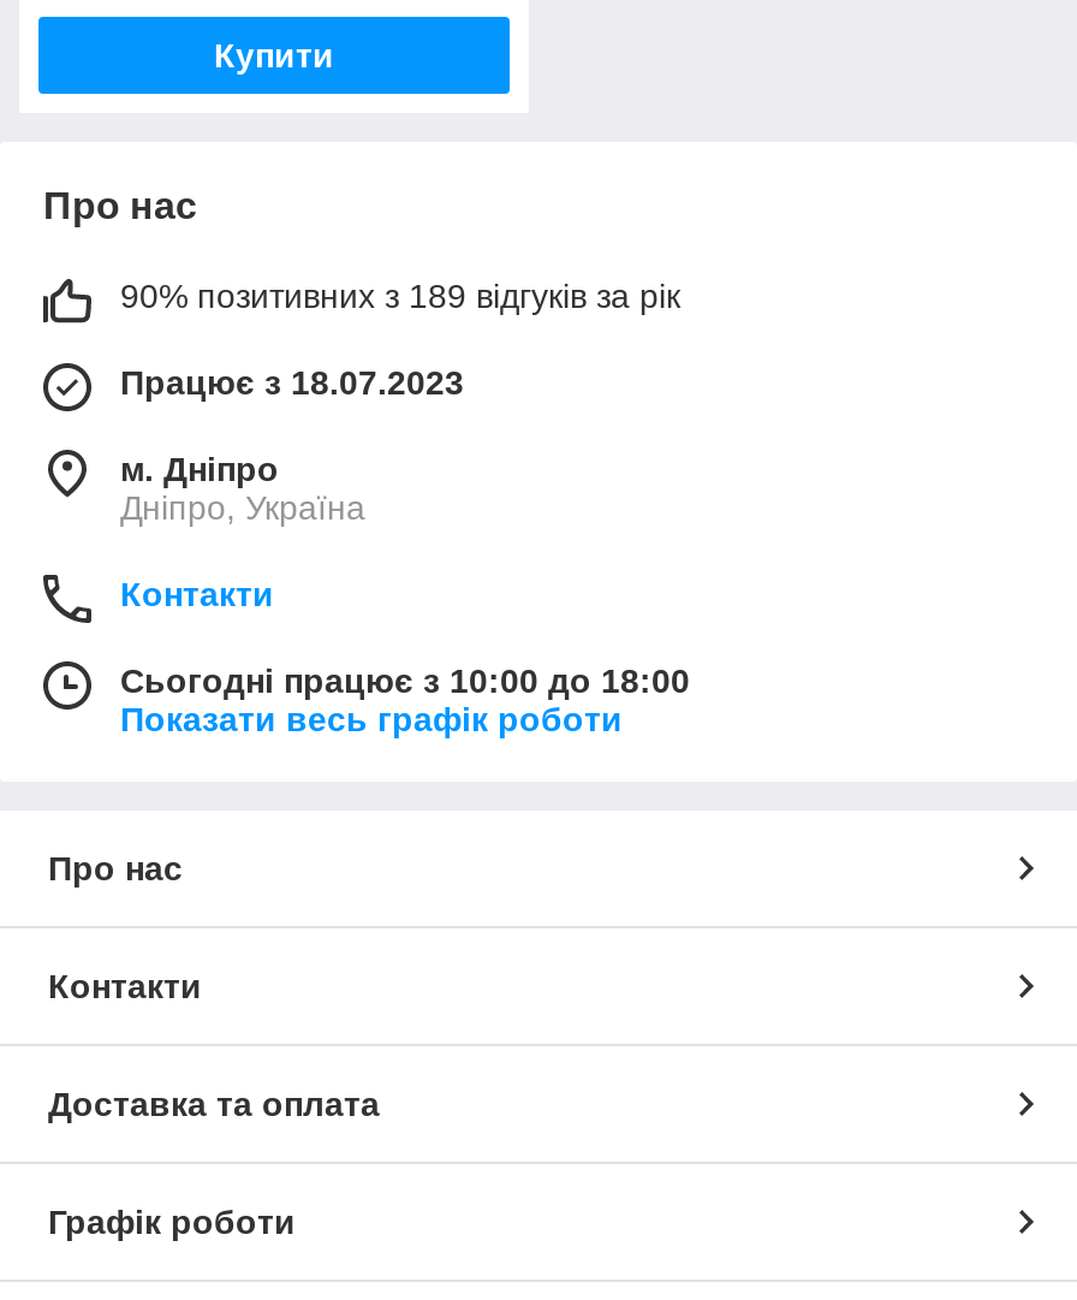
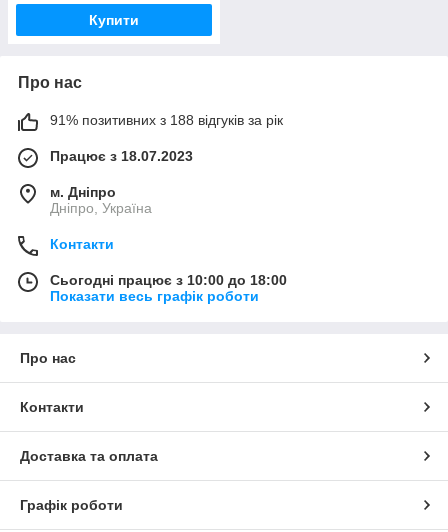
[120,277,680,316] 90% позитивних з 189 відгуків за рік -> [50,112,283,128] 91% позитивних з 188 відгуків за рік

